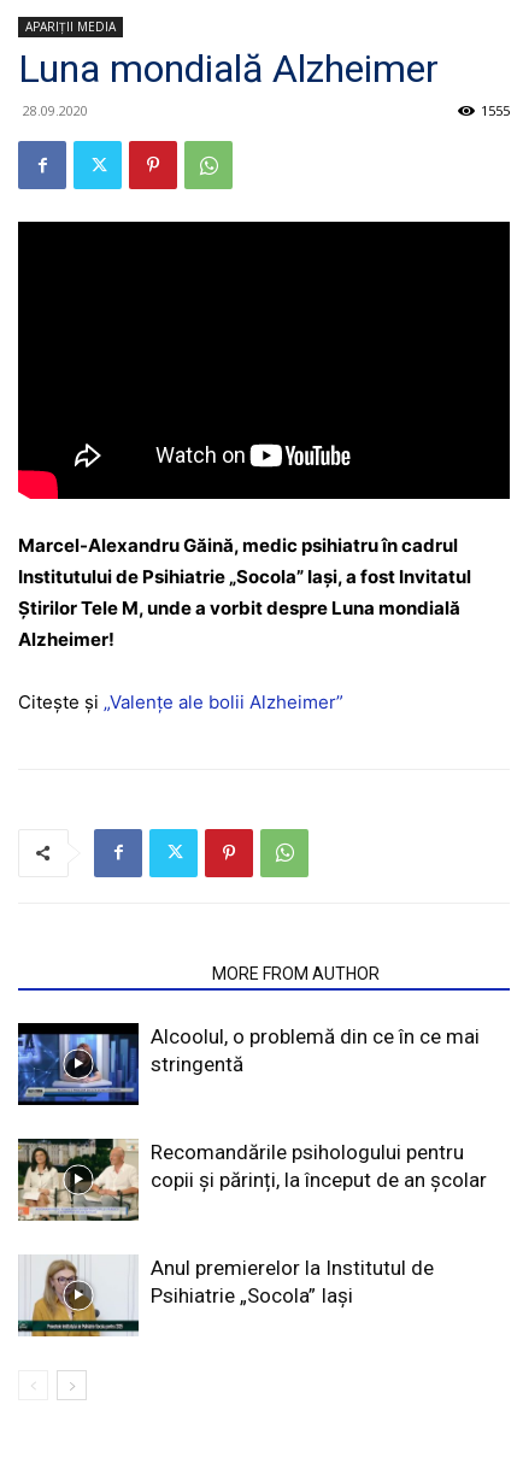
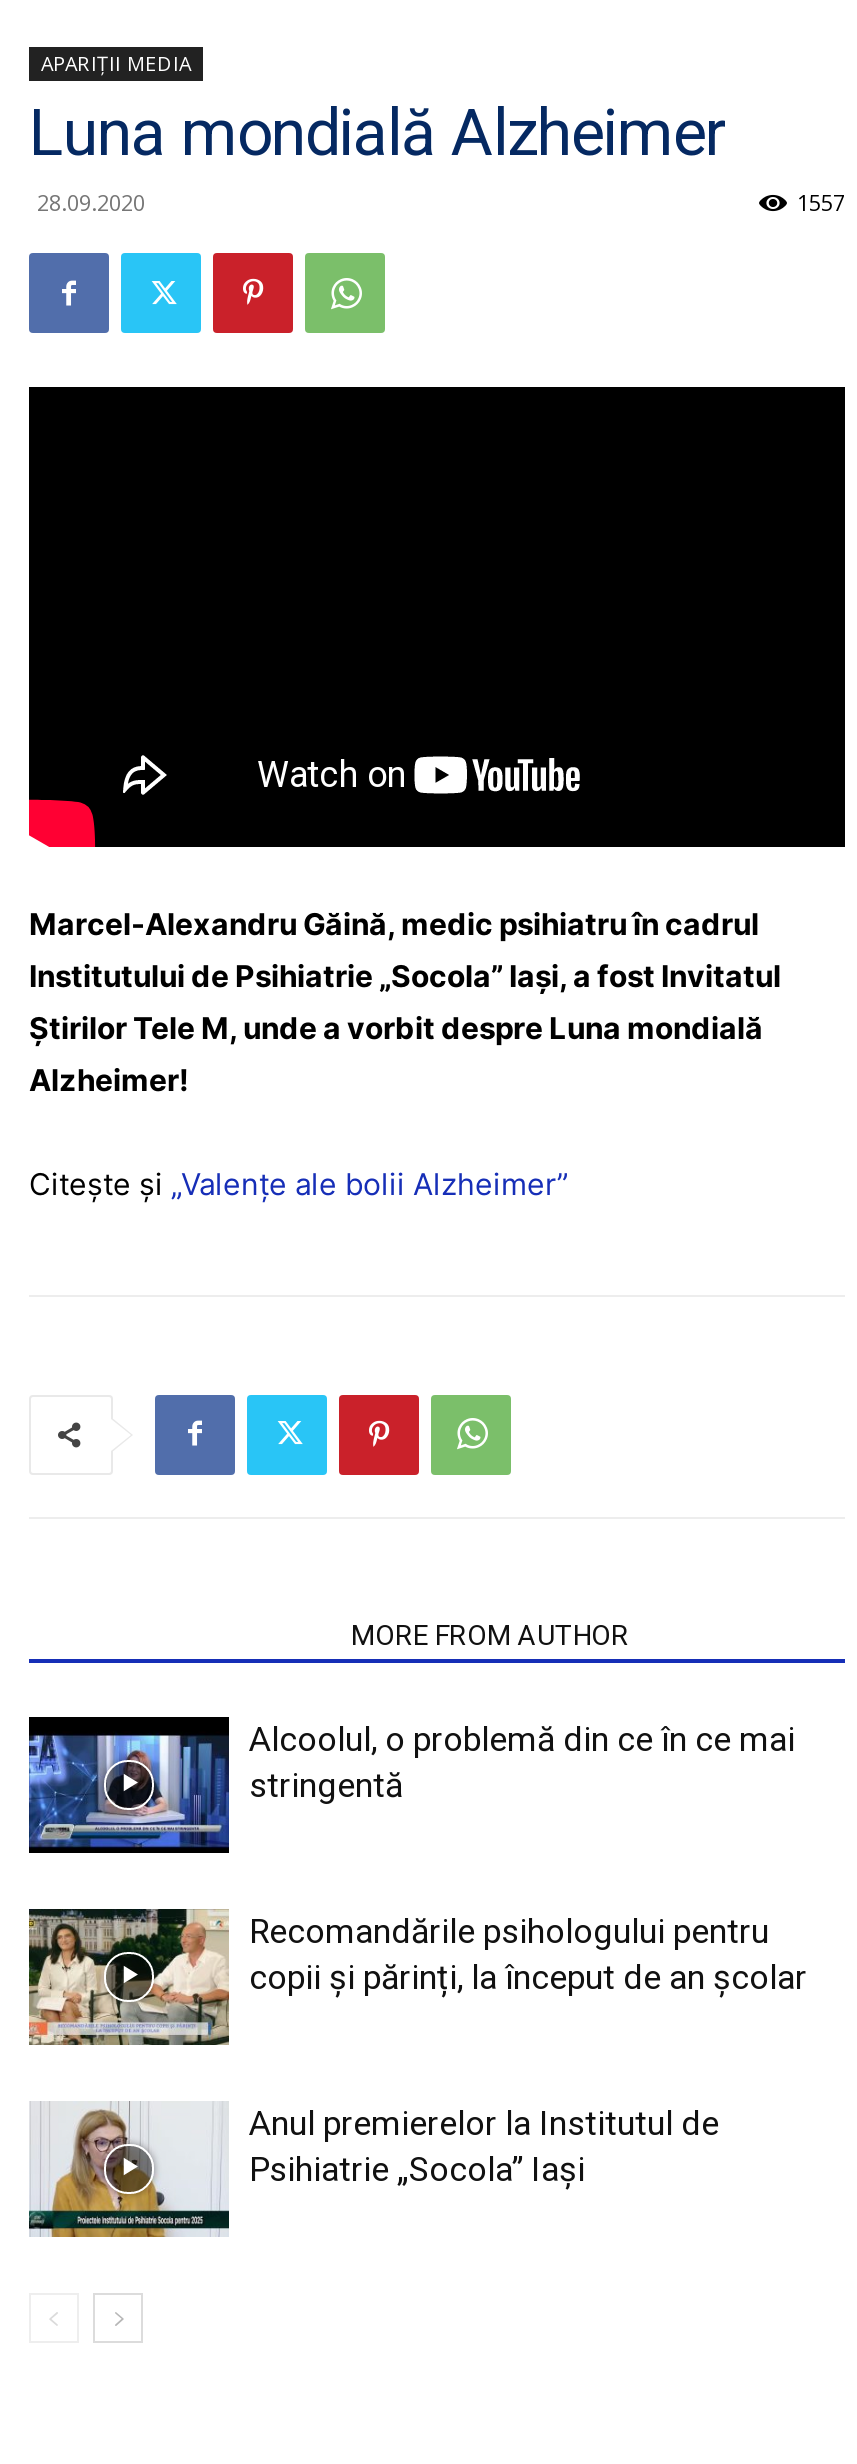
[481,101,510,119] 1555 -> [797,187,845,217] 1557

